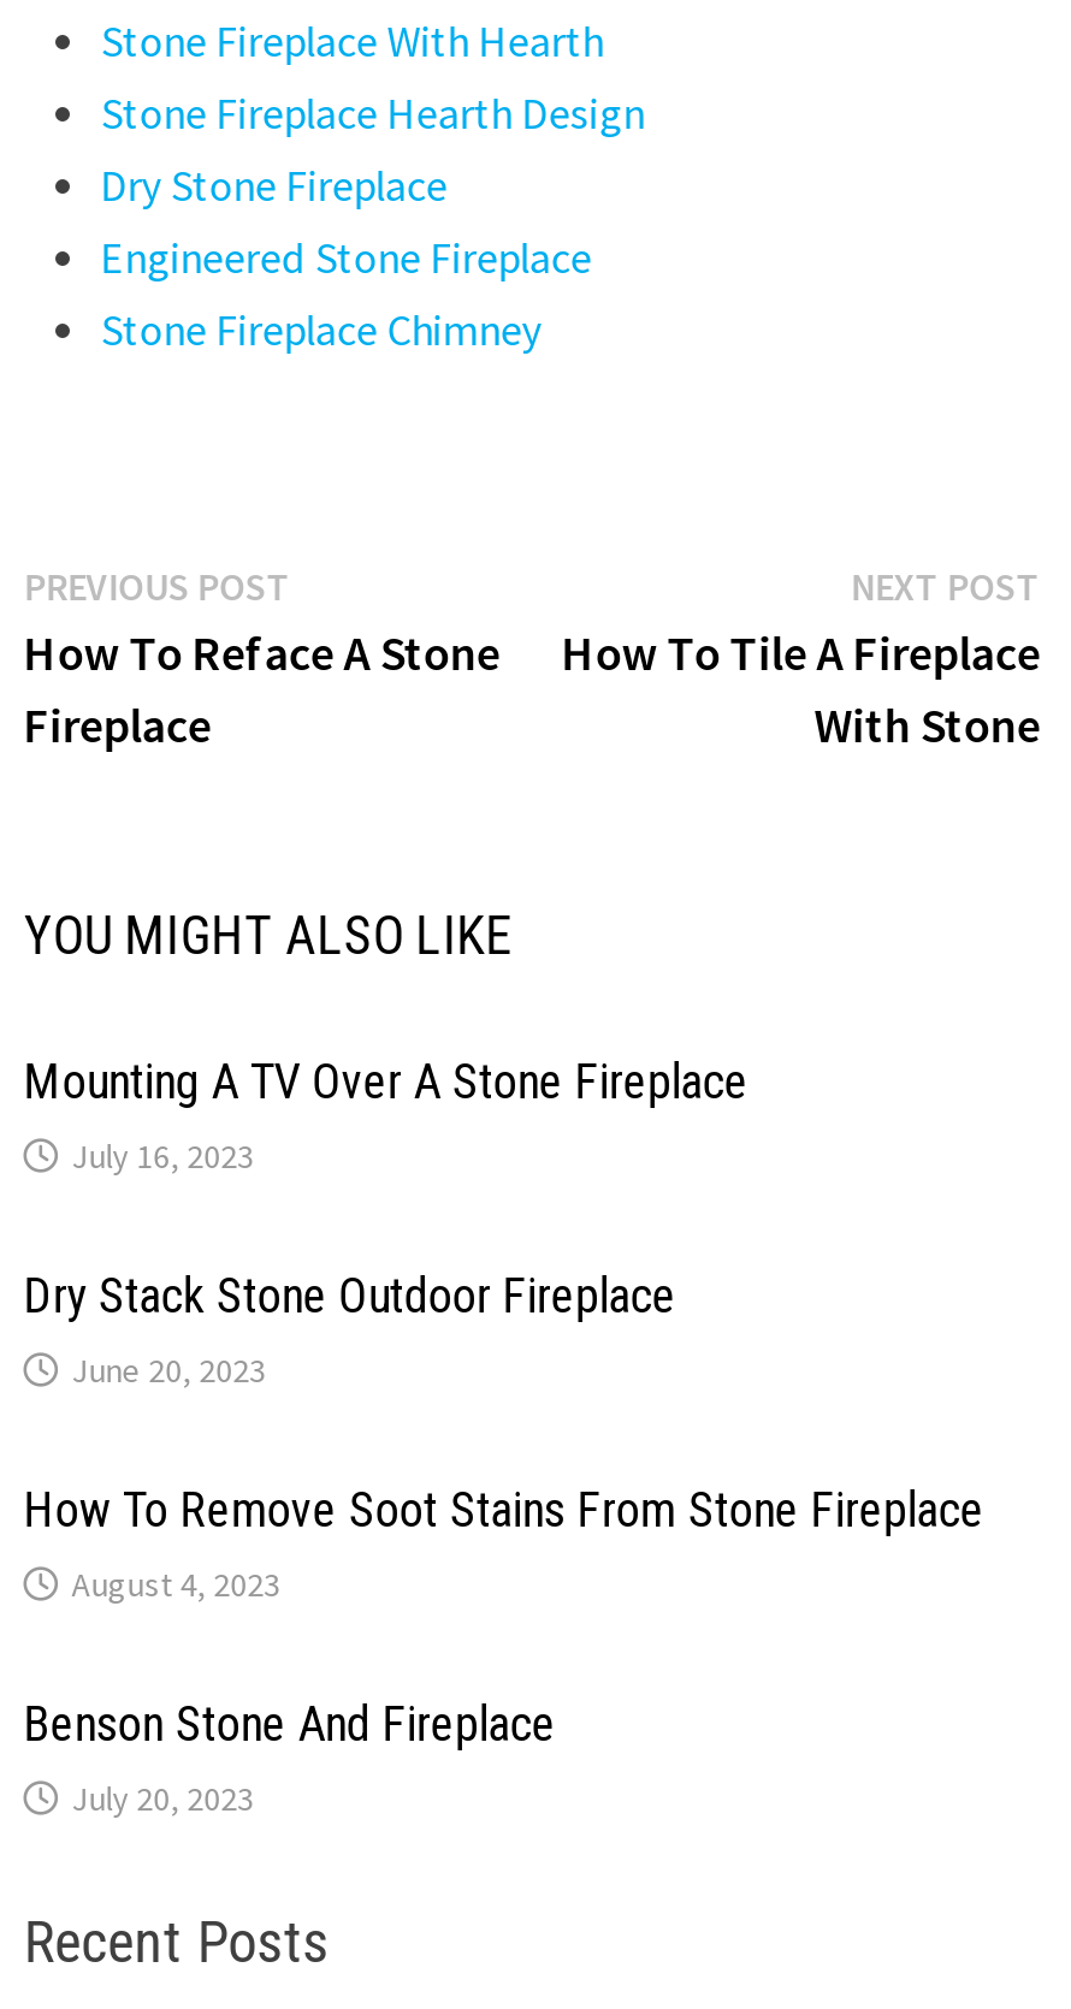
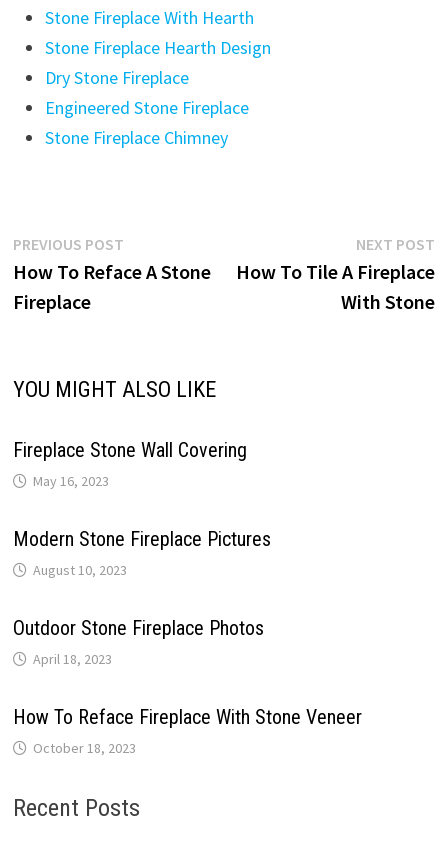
[24,1052,748,1177] Mounting A TV Over A Stone Fireplace | July 16, 2023 -> [13,438,247,490] Fireplace Stone Wall Covering | May 16, 2023
[24,1266,676,1391] Dry Stack Stone Outdoor Fireplace | June 20, 2023 -> [13,527,271,579] Modern Stone Fireplace Pictures | August 10, 2023
[24,1480,984,1605] How To Remove Soot Stains From Stone Fireplace | August 4, 2023 -> [13,616,264,668] Outdoor Stone Fireplace Photos | April 18, 2023
[24,1694,555,1819] Benson Stone And Fireplace | July 20, 2023 -> [13,705,362,757] How To Reface Fireplace With Stone Veneer | October 18, 2023

